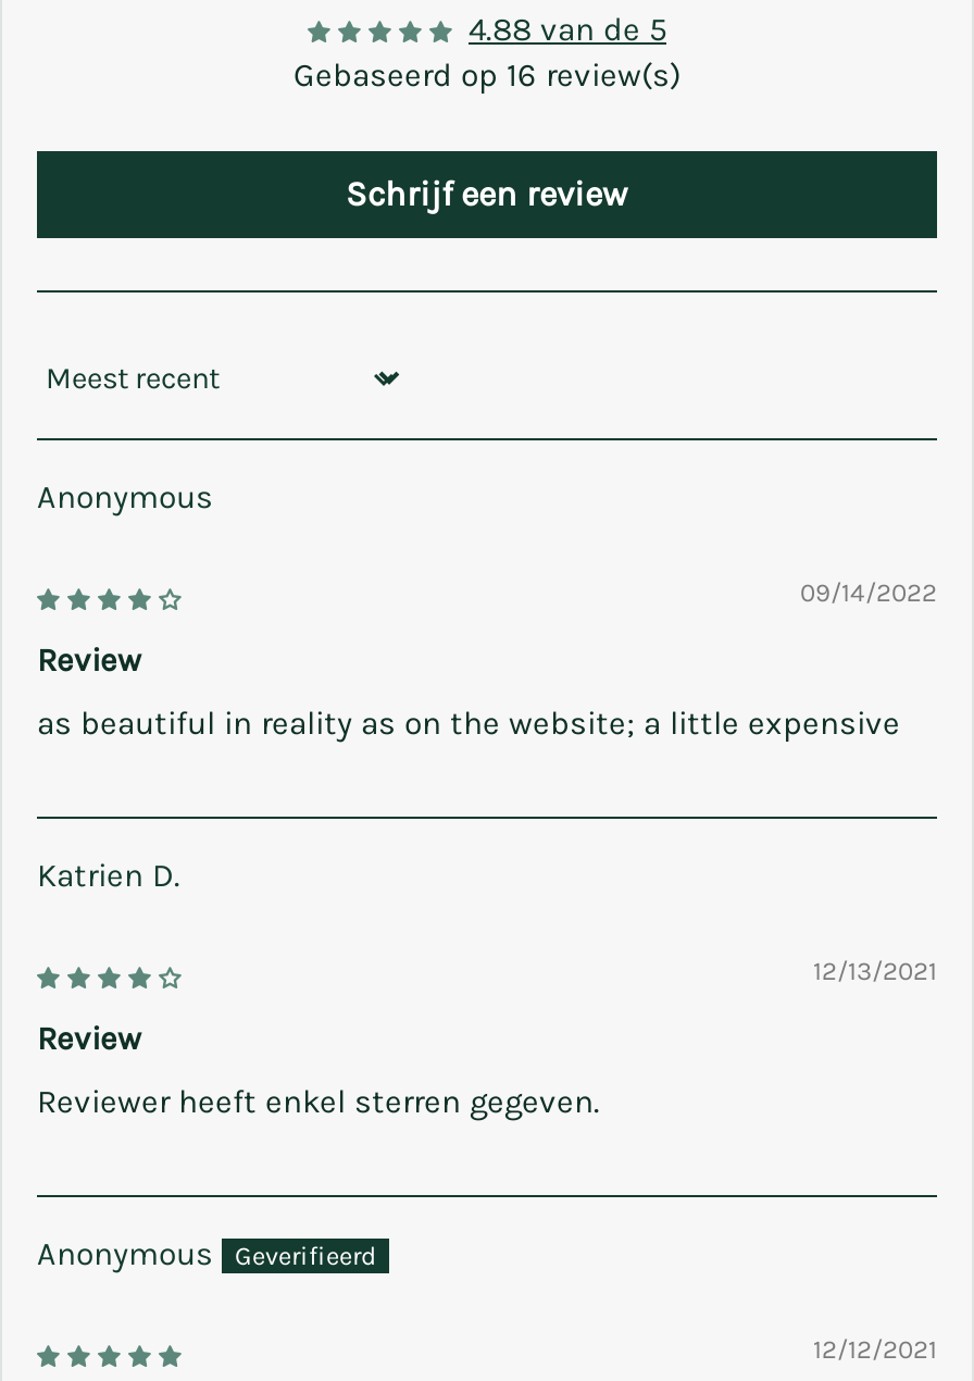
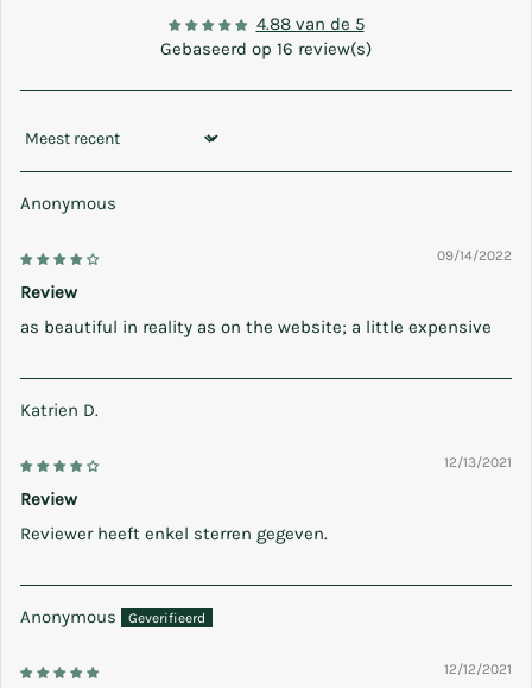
[346,174,628,215] Schrijf een review -> none

